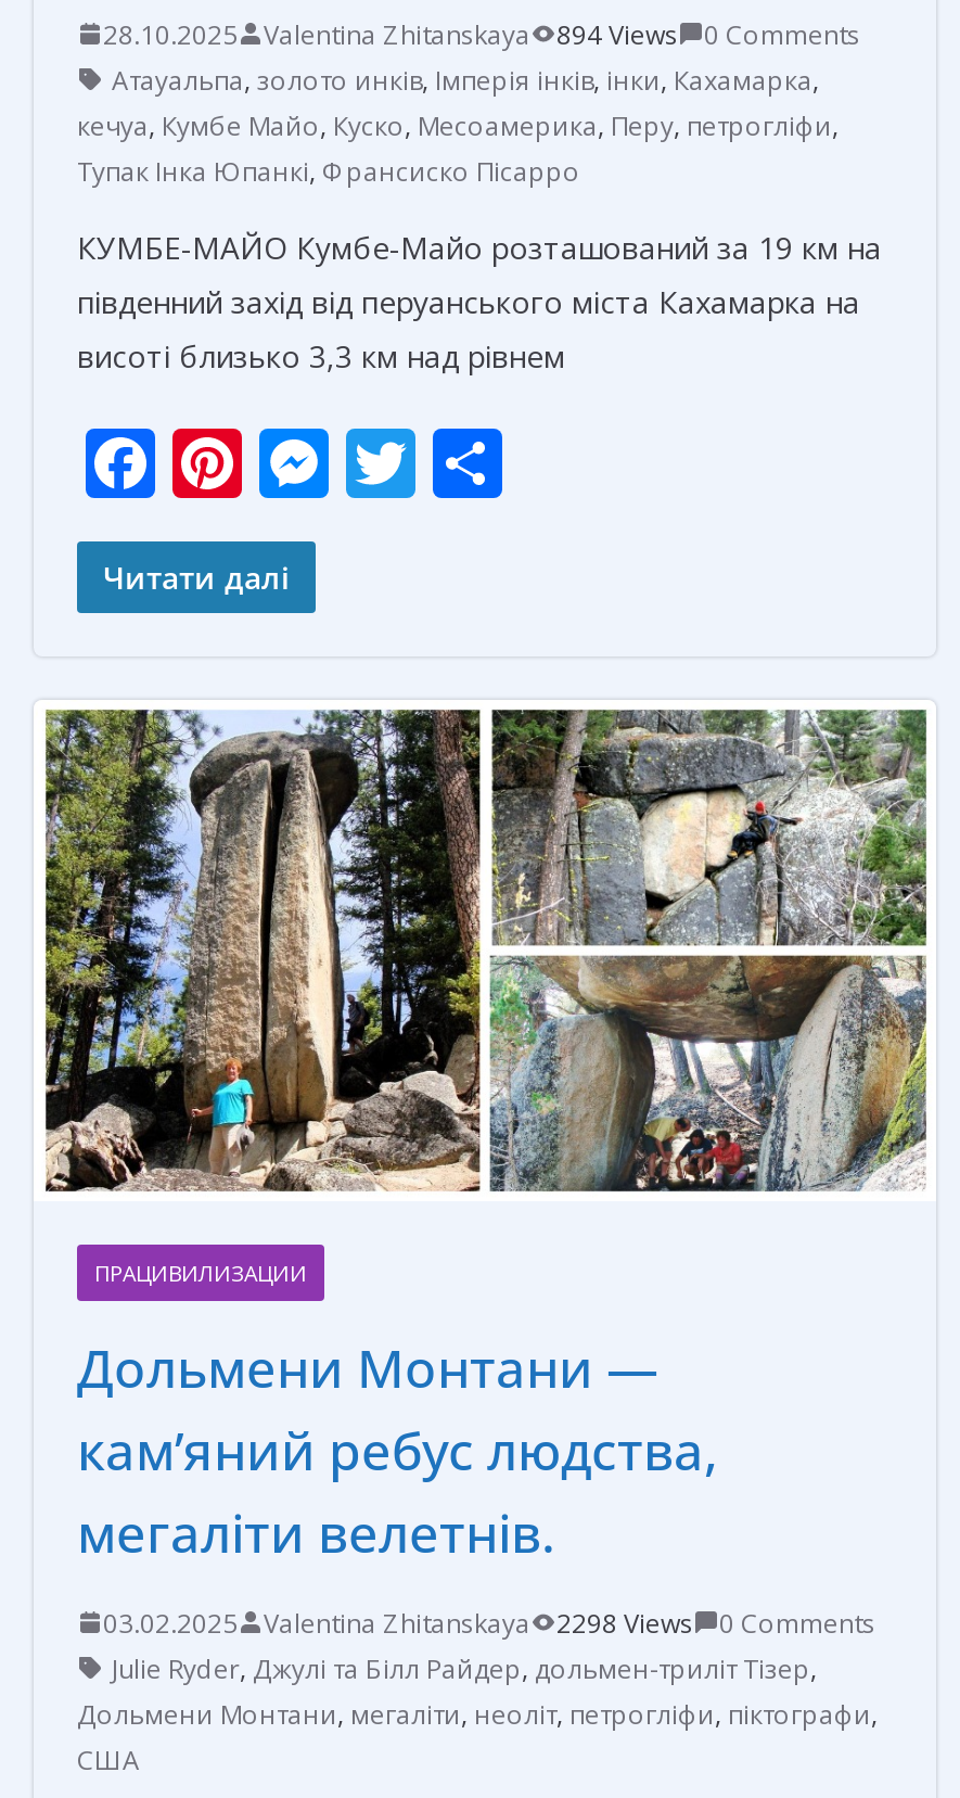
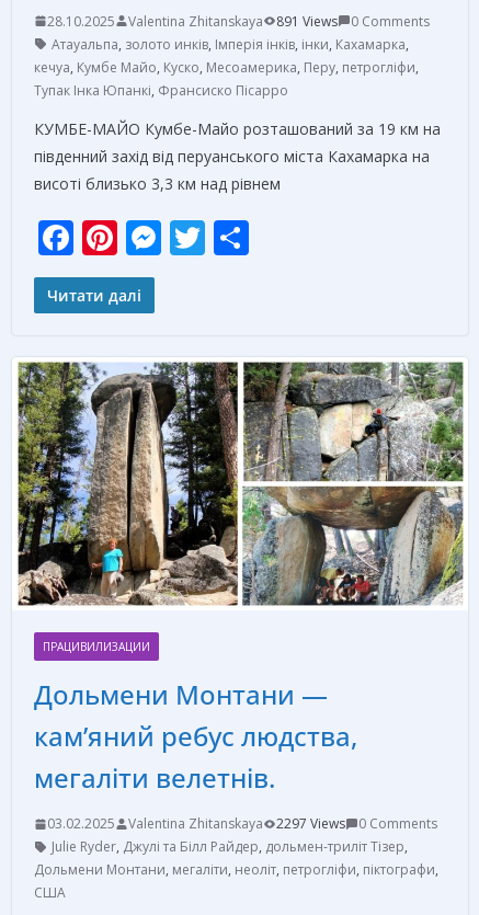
[103,16,860,53] 28.10.2025 Valentina Zhitanskaya 894 Views 0 Comments -> [47,12,430,30] 28.10.2025 Valentina Zhitanskaya 891 Views 0 Comments
[103,1605,875,1642] 03.02.2025 Valentina Zhitanskaya 2298 Views 0 Comments -> [47,814,437,833] 03.02.2025 Valentina Zhitanskaya 2297 Views 0 Comments

